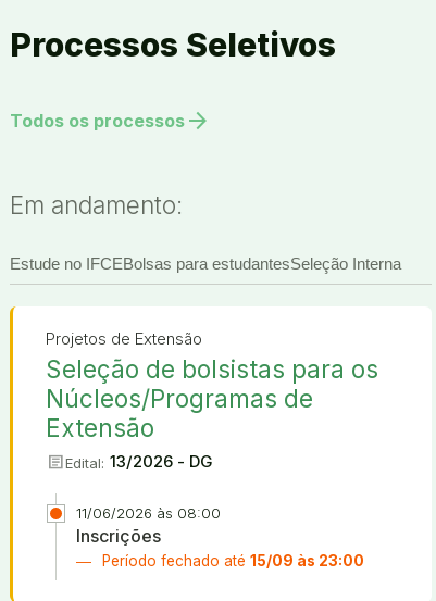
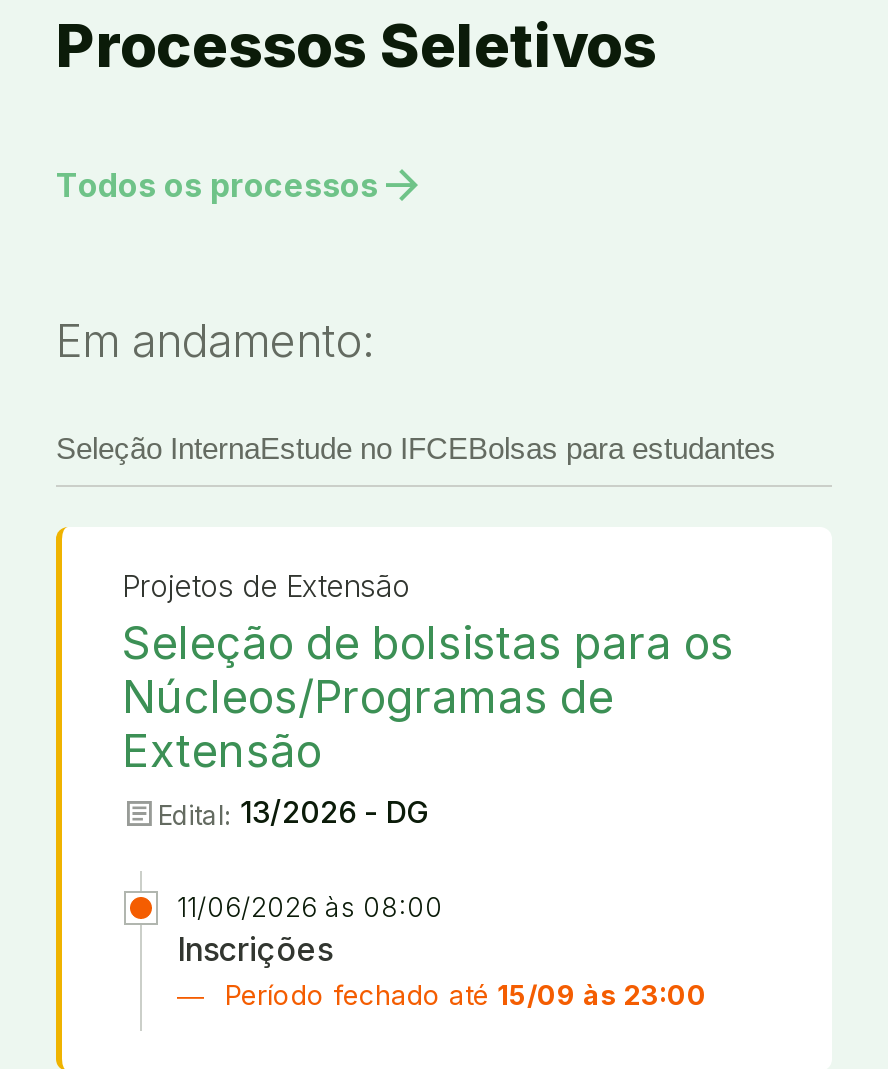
[10,255,401,273] Estude no IFCEBolsas para estudantesSeleção Interna -> [56,432,776,466] Seleção InternaEstude no IFCEBolsas para estudantes

